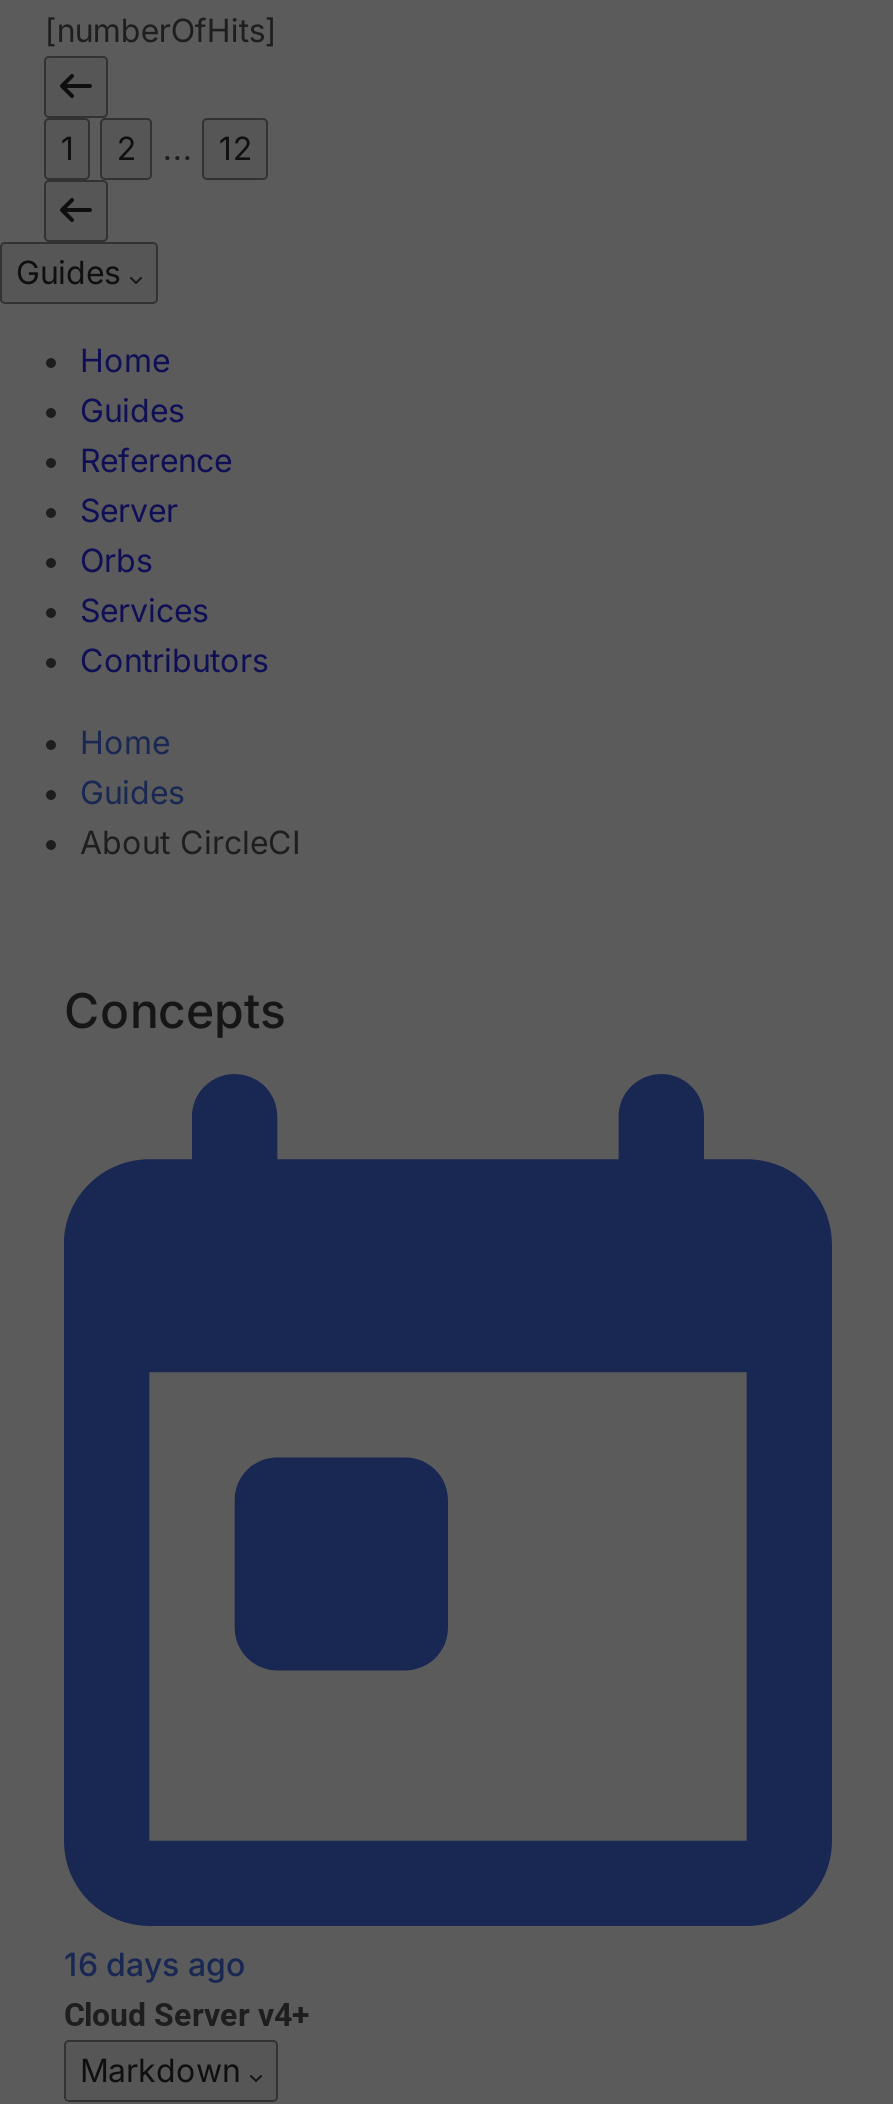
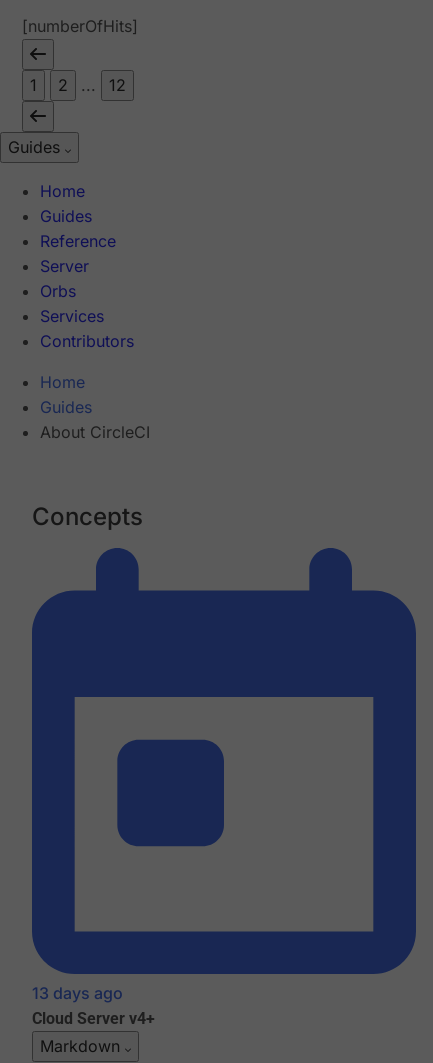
[64,1945,246,1985] 16 days ago -> [32,983,123,1003] 13 days ago

